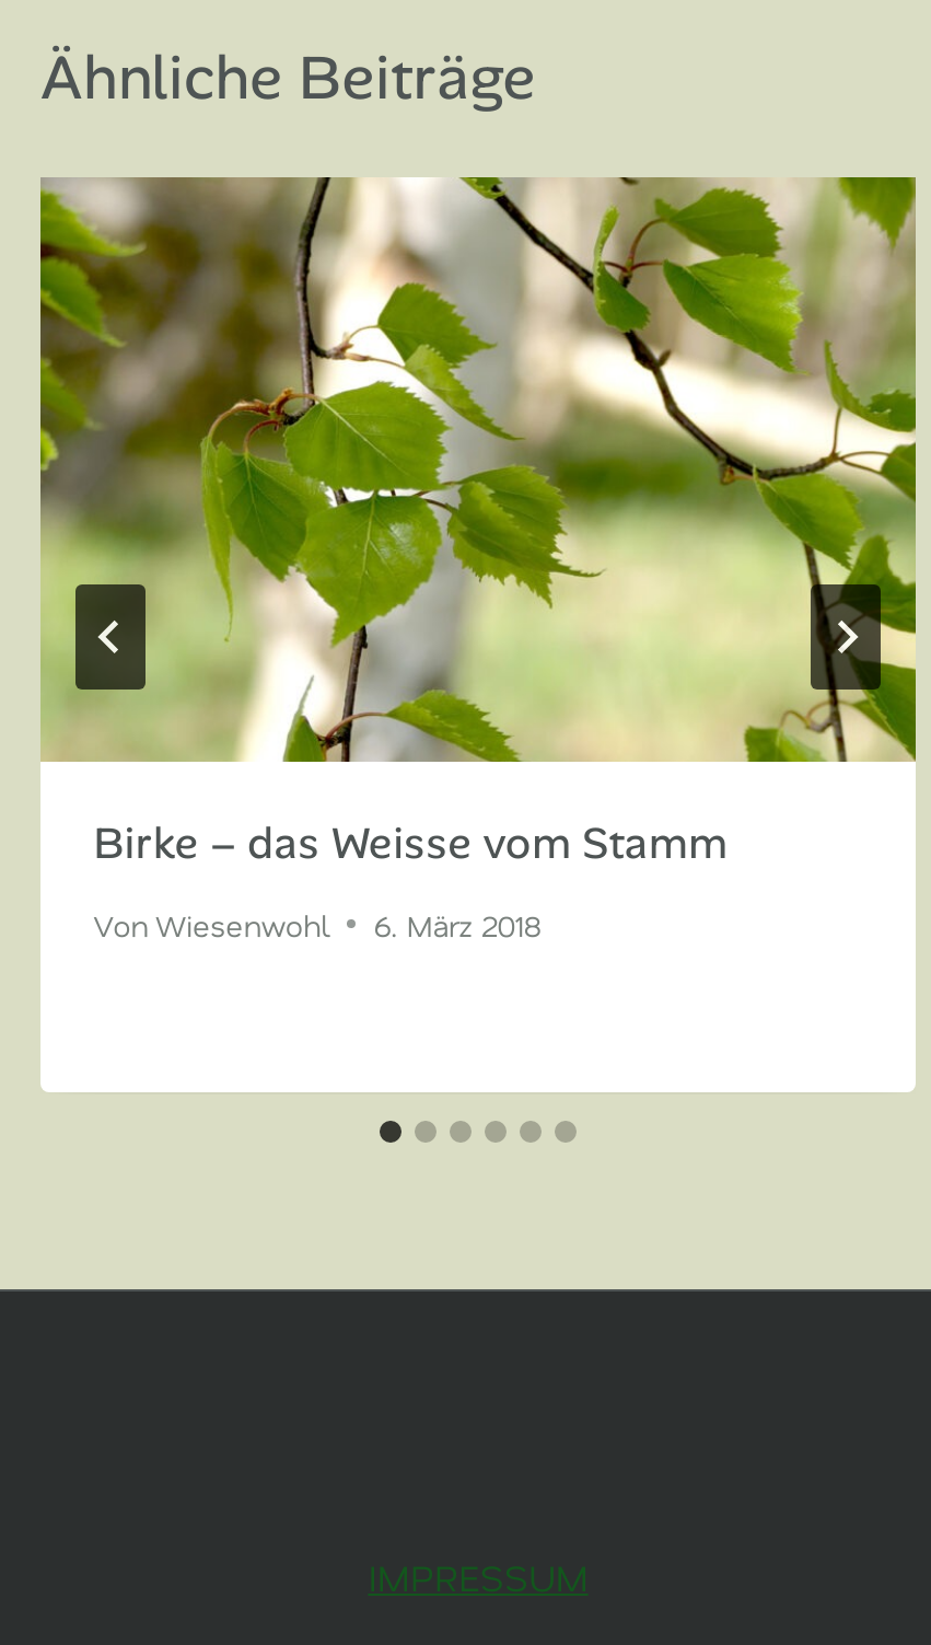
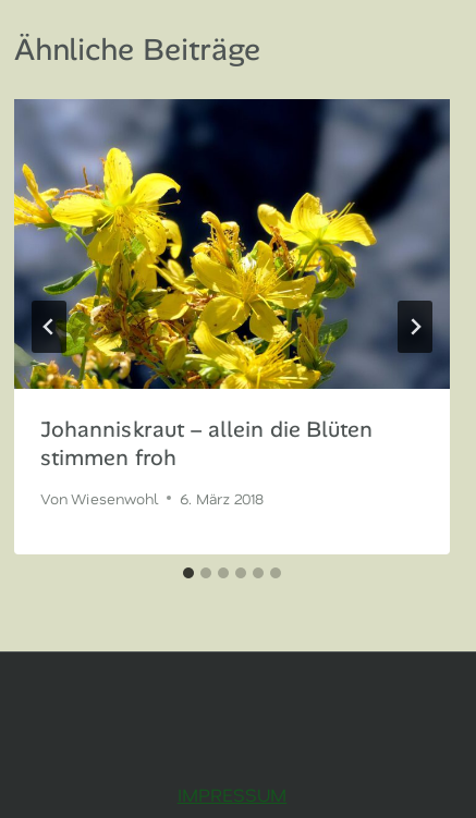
[38,175,918,872] [image] | Birke – das Weisse vom Stamm -> [13,98,451,472] [image] | Johanniskraut – allein die Blüten | stimmen froh
moved [93,906,541,943] -> [40,489,263,508]: Von Wiesenwohl | 6. März 2018

